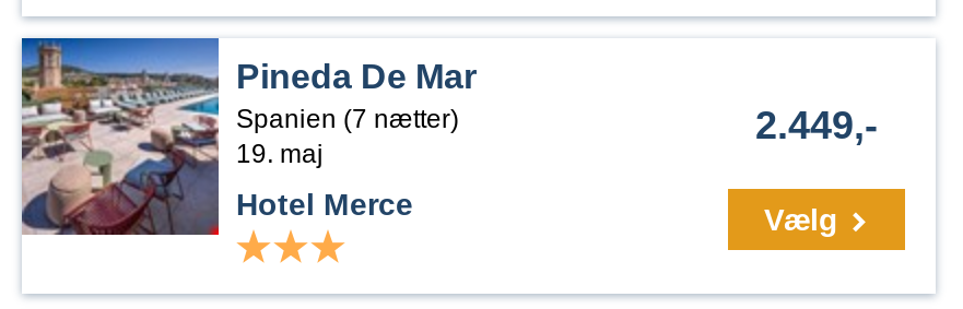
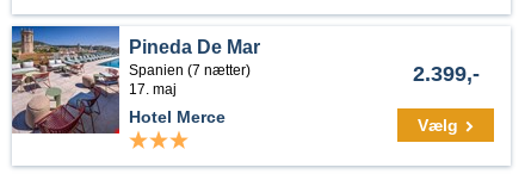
[755,104,878,147] 2.449,- -> [412,62,479,86] 2.399,-
[236,138,324,168] 19. maj -> [129,80,177,97] 17. maj

